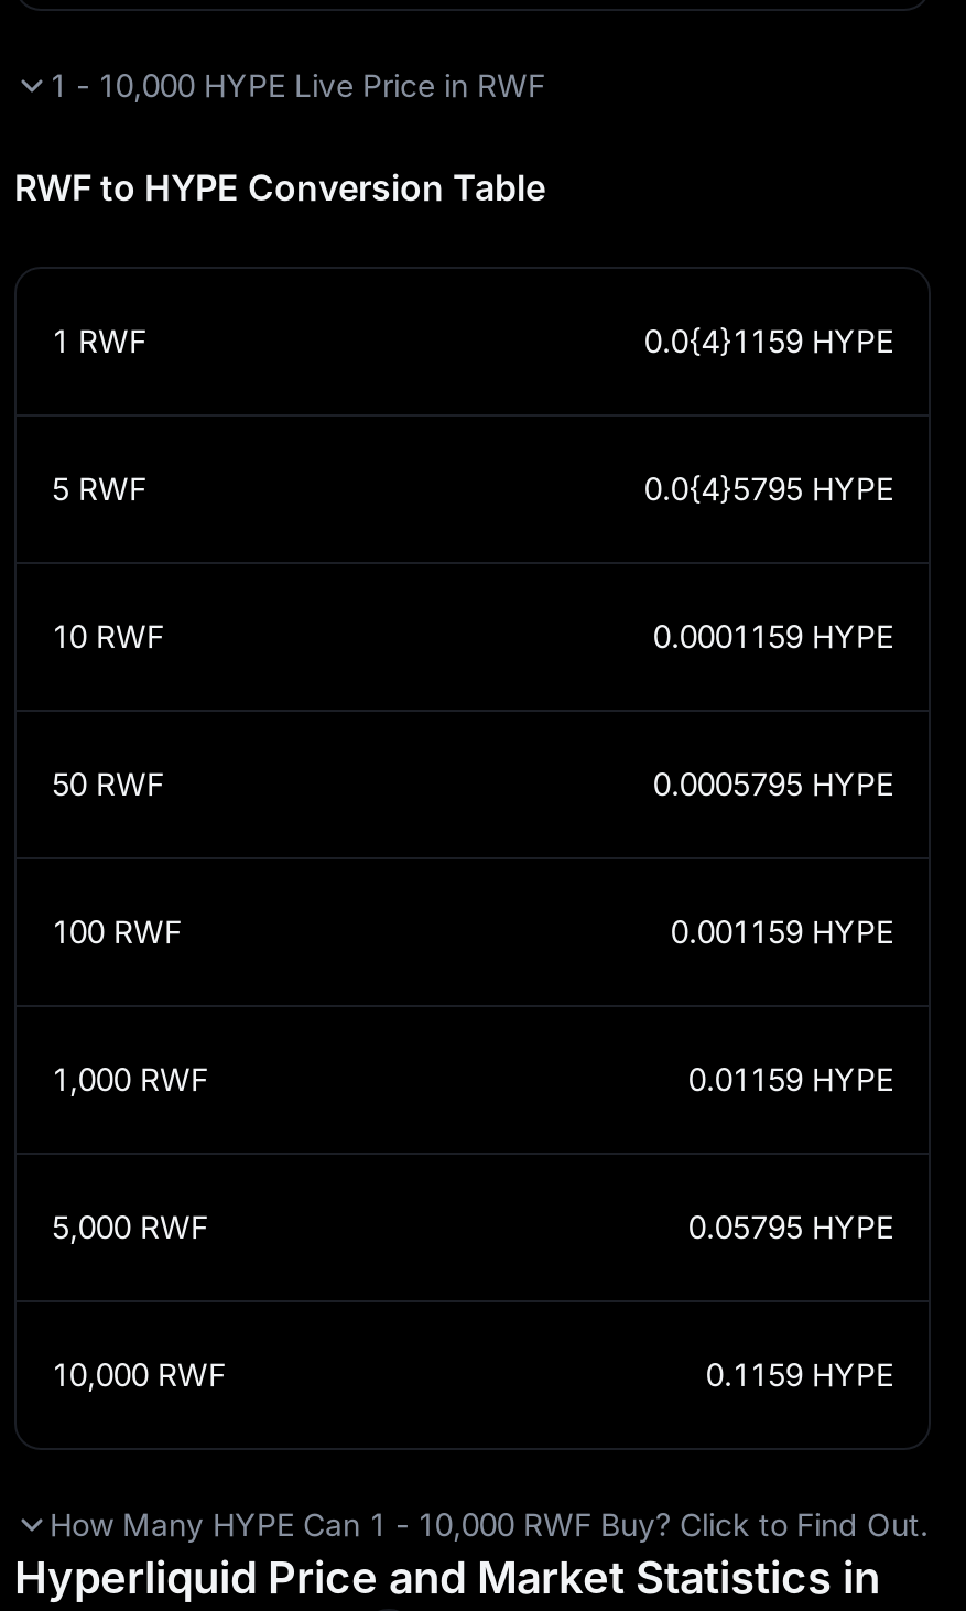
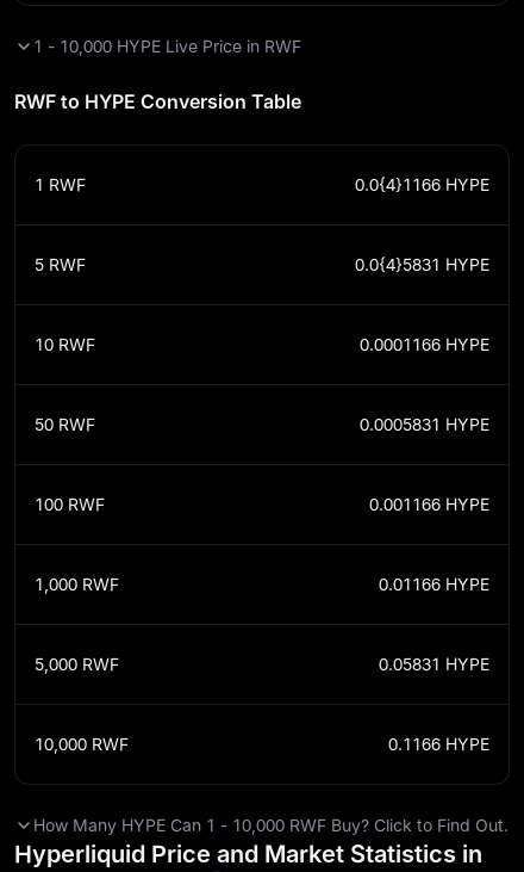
[644,322,893,359] 0.0{4}1159 HYPE -> [355,174,489,194] 0.0{4}1166 HYPE
[644,469,893,507] 0.0{4}5795 HYPE -> [355,254,489,274] 0.0{4}5831 HYPE
[653,617,893,655] 0.0001159 HYPE -> [360,334,489,354] 0.0001166 HYPE
[653,765,893,802] 0.0005795 HYPE -> [360,414,489,434] 0.0005831 HYPE
[671,912,893,950] 0.001159 HYPE -> [369,494,489,514] 0.001166 HYPE
[688,1060,893,1098] 0.01159 HYPE -> [379,574,489,594] 0.01166 HYPE
[688,1208,893,1245] 0.05795 HYPE -> [379,654,489,674] 0.05831 HYPE
[706,1355,893,1393] 0.1159 HYPE -> [388,734,489,754] 0.1166 HYPE

